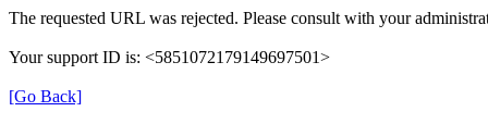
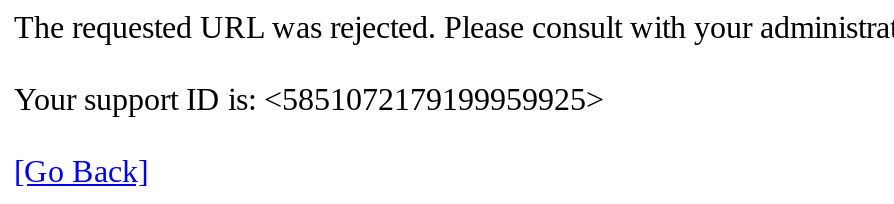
[9,48,330,66] Your support ID is: <5851072179149697501> -> [14,82,604,116] Your support ID is: <5851072179199959925>

